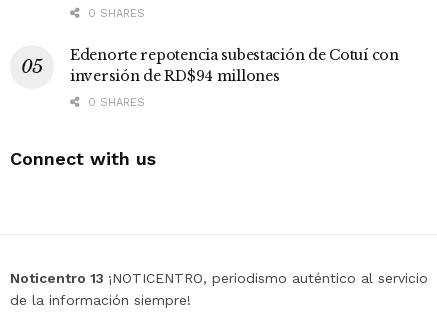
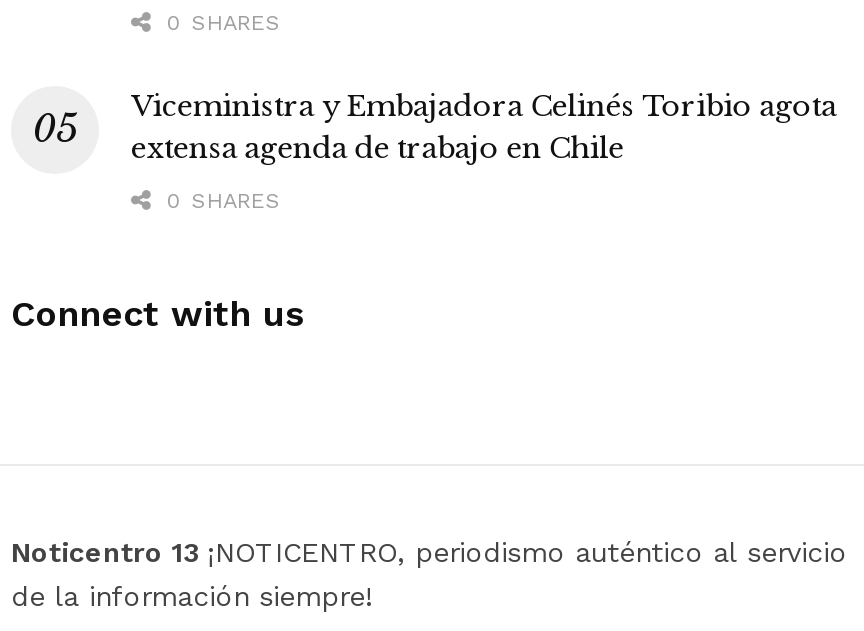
[70,46,399,85] Edenorte repotencia subestación de Cotuí con | inversión de RD$94 millones -> [131,87,837,165] Viceministra y Embajadora Celinés Toribio agota | extensa agenda de trabajo en Chile

